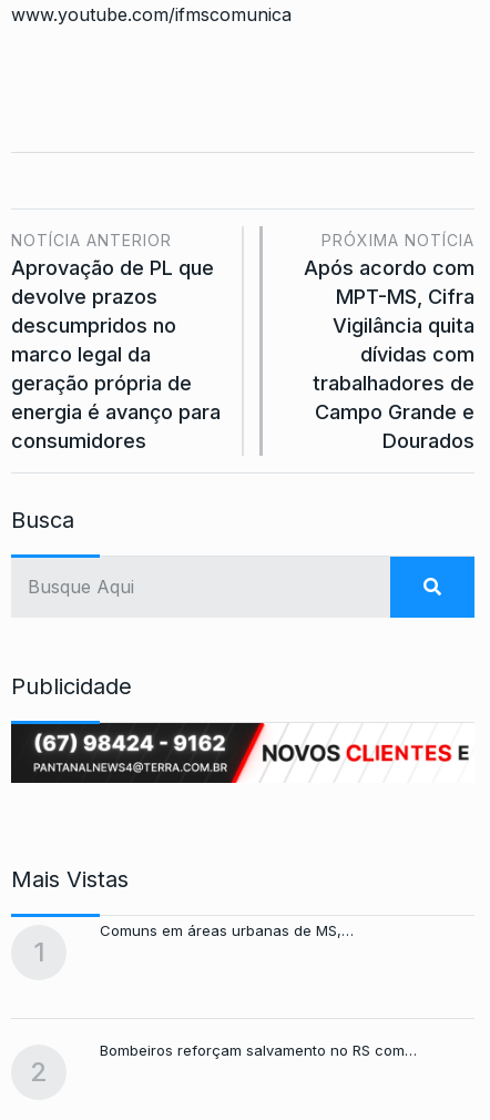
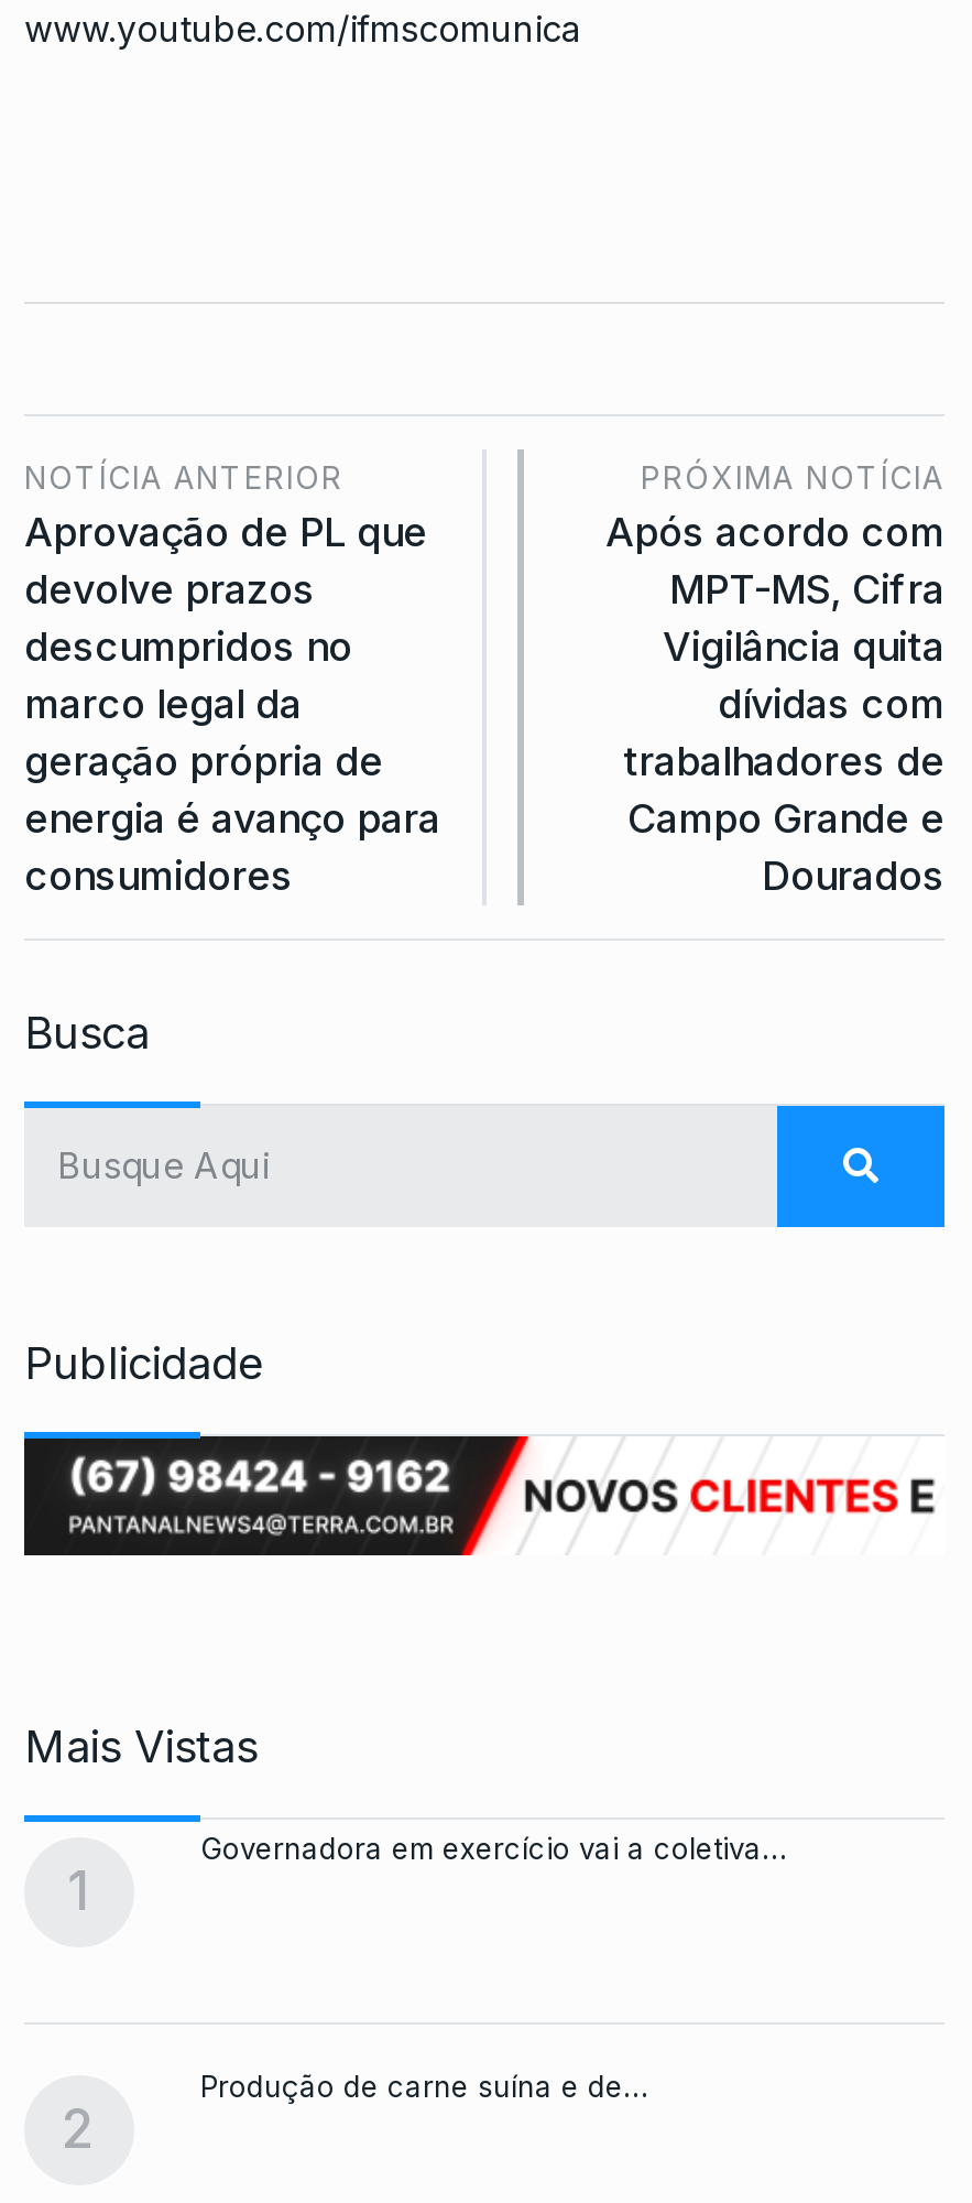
[100,921,354,939] Comuns em áreas urbanas de MS,… -> [200,1830,786,1865] Governadora em exercício vai a coletiva…
[100,1041,417,1059] Bombeiros reforçam salvamento no RS com… -> [200,2068,647,2103] Produção de carne suína e de…

